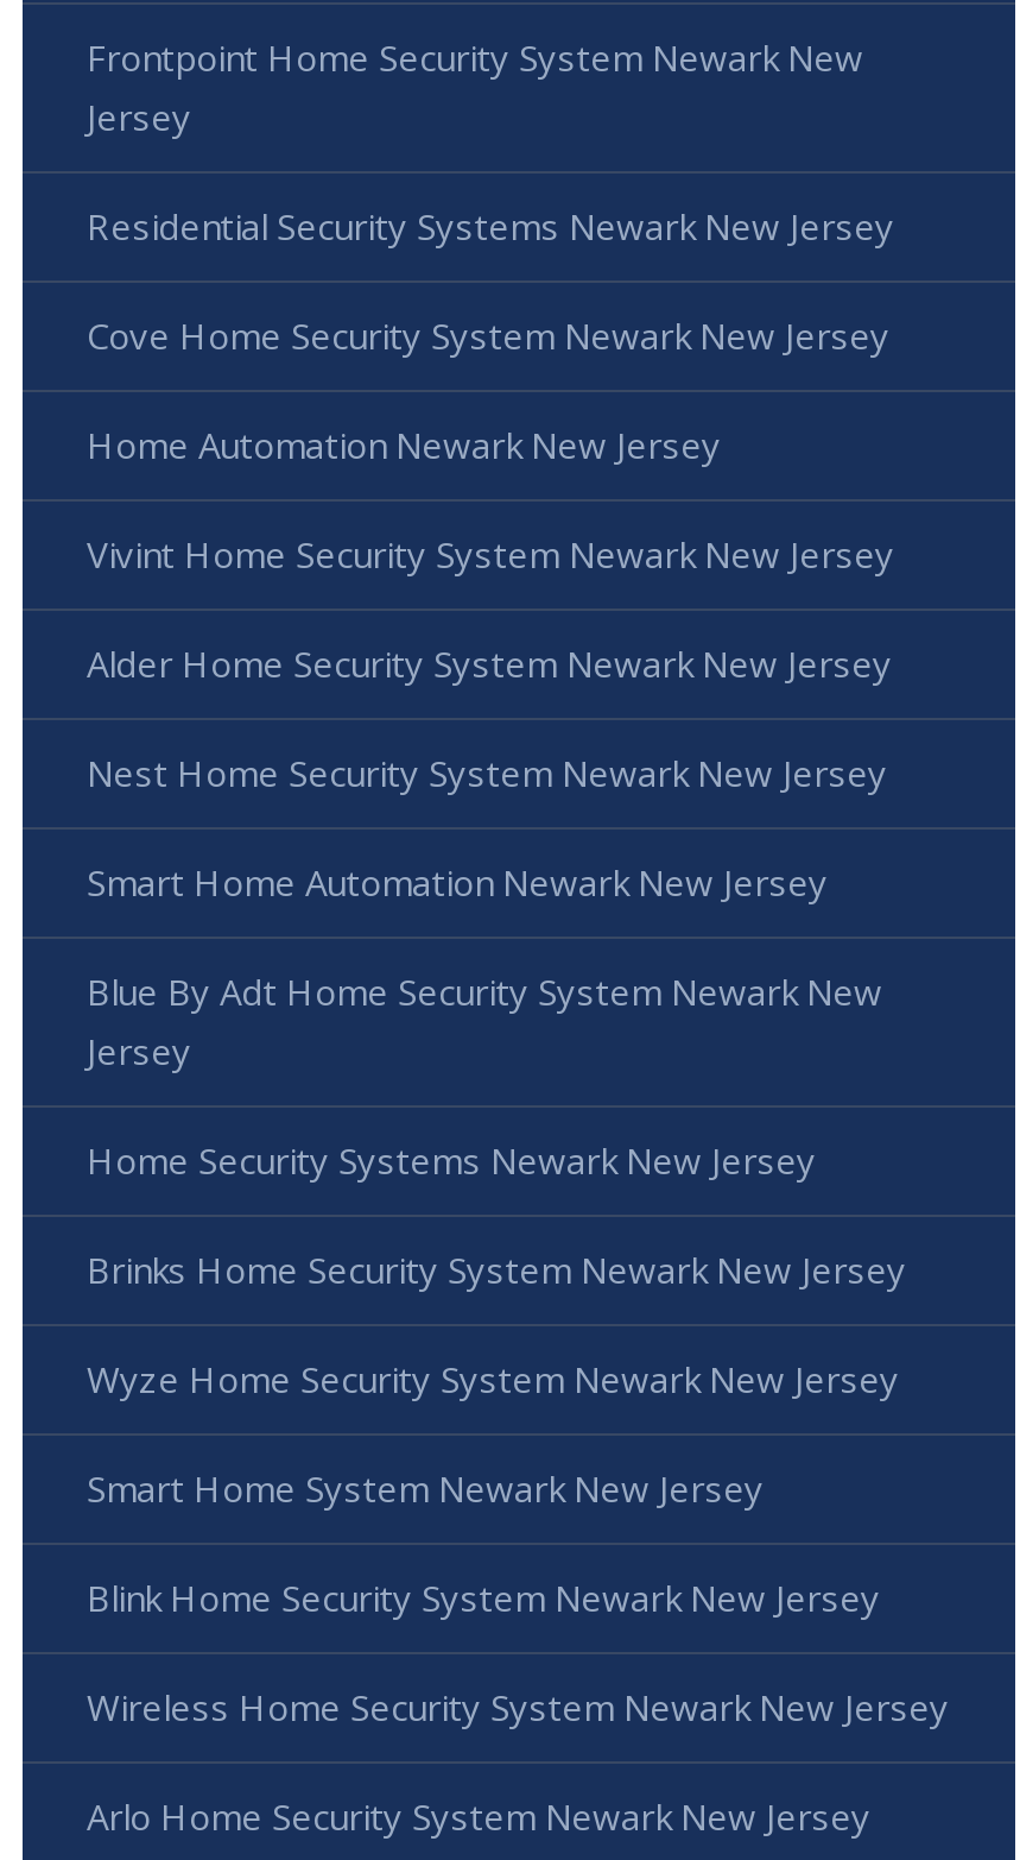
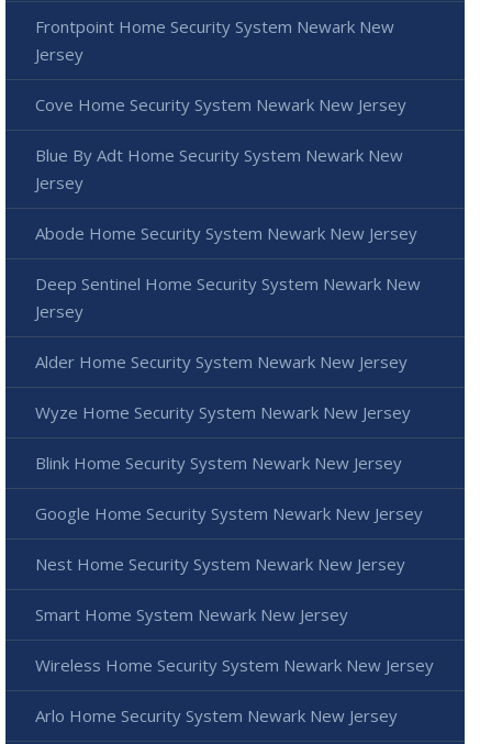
[87,203,894,251] Residential Security Systems Newark New Jersey -> none
[87,422,894,907] Home Automation Newark New Jersey | Vivint Home Security System Newark New Jersey | Smart Home Automation Newark New Jersey -> none
moved [87,640,892,688] -> [35,351,408,373]: Alder Home Security System Newark New Jersey
moved [87,750,887,797] -> [35,553,405,575]: Nest Home Security System Newark New Jersey
moved [87,968,882,1075] -> [35,144,403,194]: Blue By Adt Home Security System Newark New | Jersey
[87,1137,906,1294] Home Security Systems Newark New Jersey | Brinks Home Security System Newark New Jersey -> [35,222,421,322] Abode Home Security System Newark New Jersey | Deep Sentinel Home Security System Newark New | Jersey
moved [87,1356,899,1403] -> [35,402,411,424]: Wyze Home Security System Newark New Jersey
moved [87,1465,764,1513] -> [35,604,348,626]: Smart Home System Newark New Jersey
moved [87,1575,880,1622] -> [35,452,402,474]: Blink Home Security System Newark New Jersey
none -> [35,503,423,525] Google Home Security System Newark New Jersey

